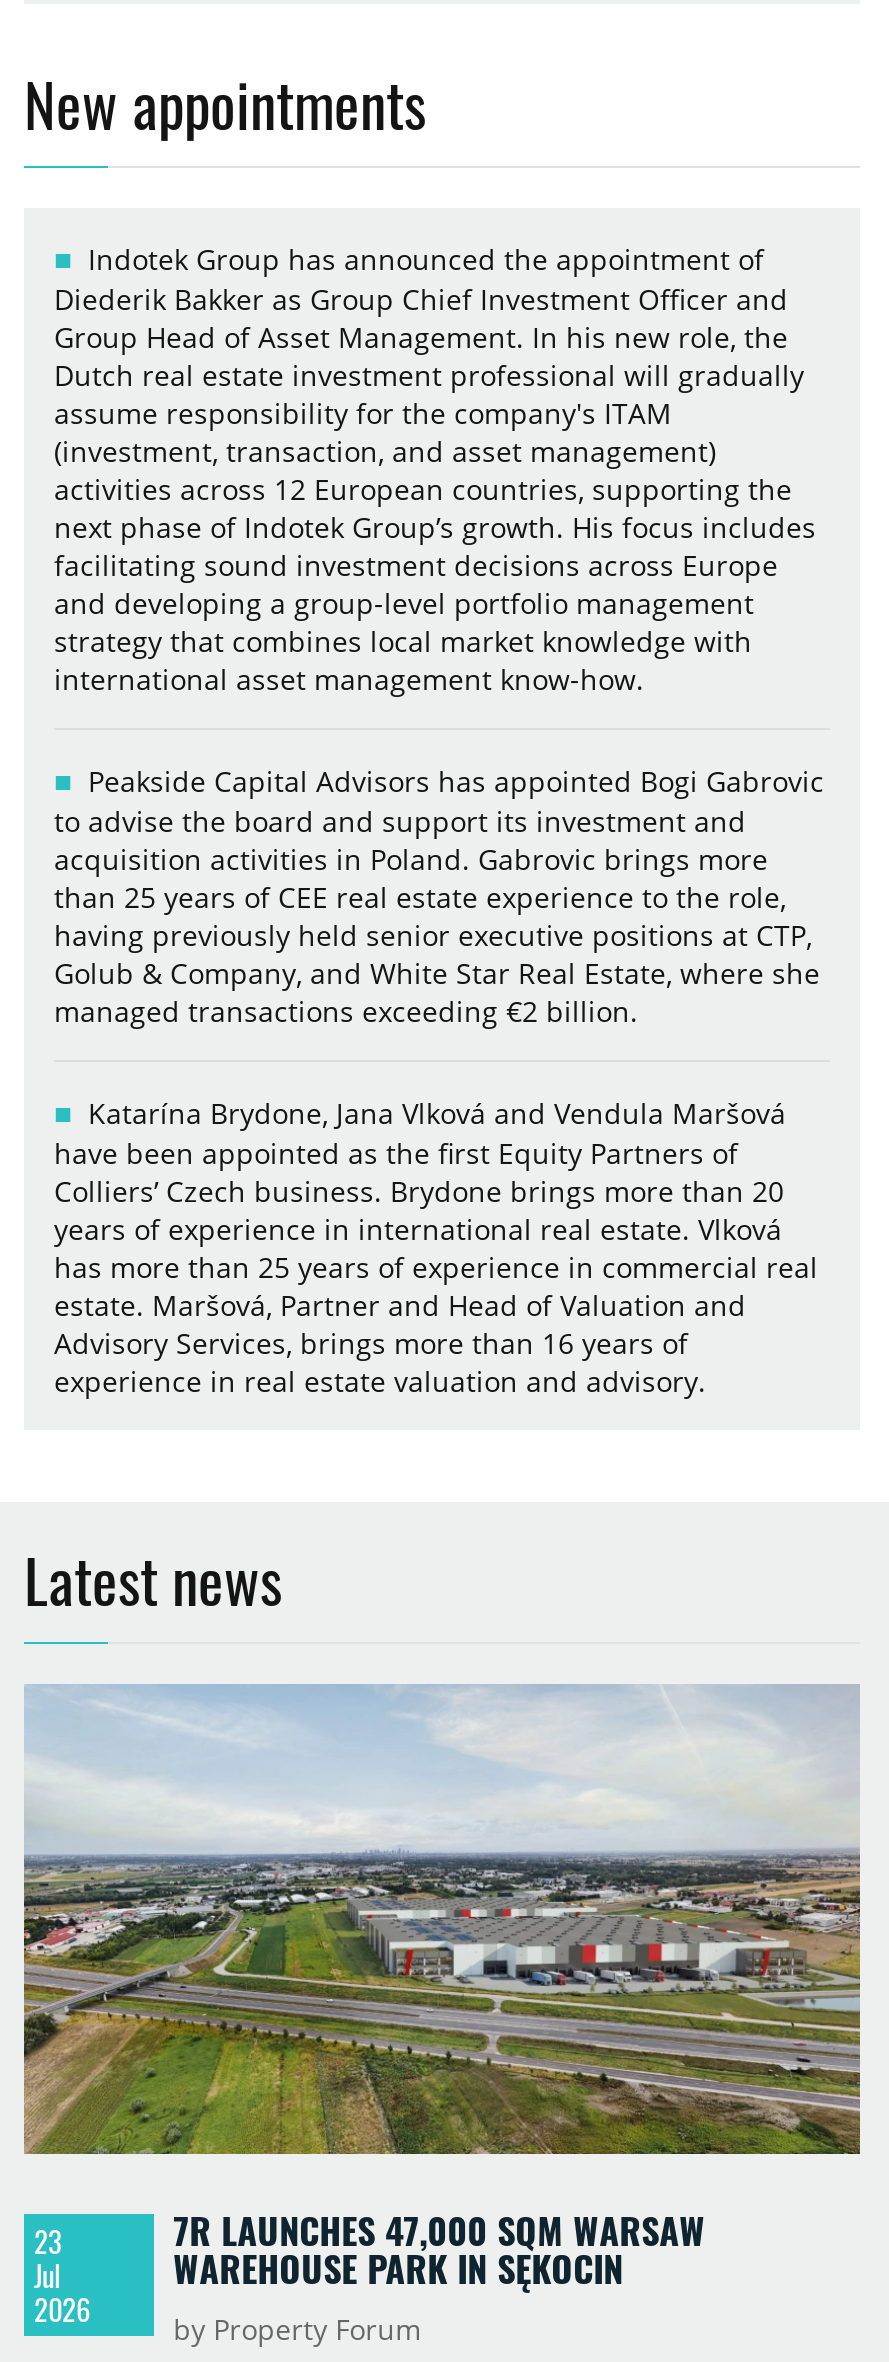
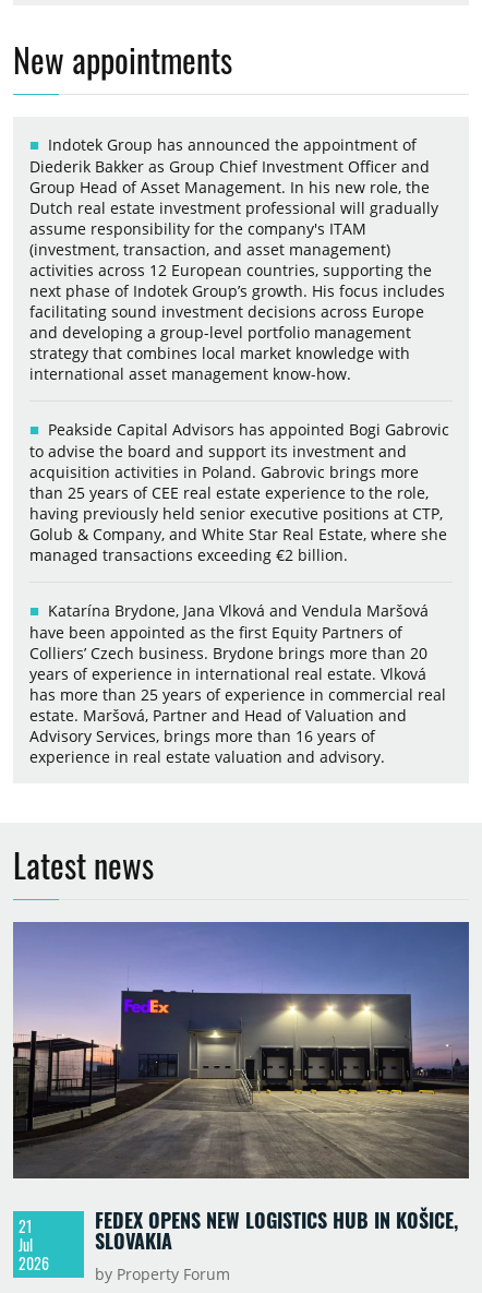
[22,1684,862,2294] [image] | 7R LAUNCHES 47,000 SQM WARSAW | WAREHOUSE PARK IN SĘKOCIN -> [12,922,470,1255] [image] | FEDEX OPENS NEW LOGISTICS HUB IN KOŠICE, | SLOVAKIA
[34,2220,62,2262] 23 -> [19,1214,33,1237] 21

